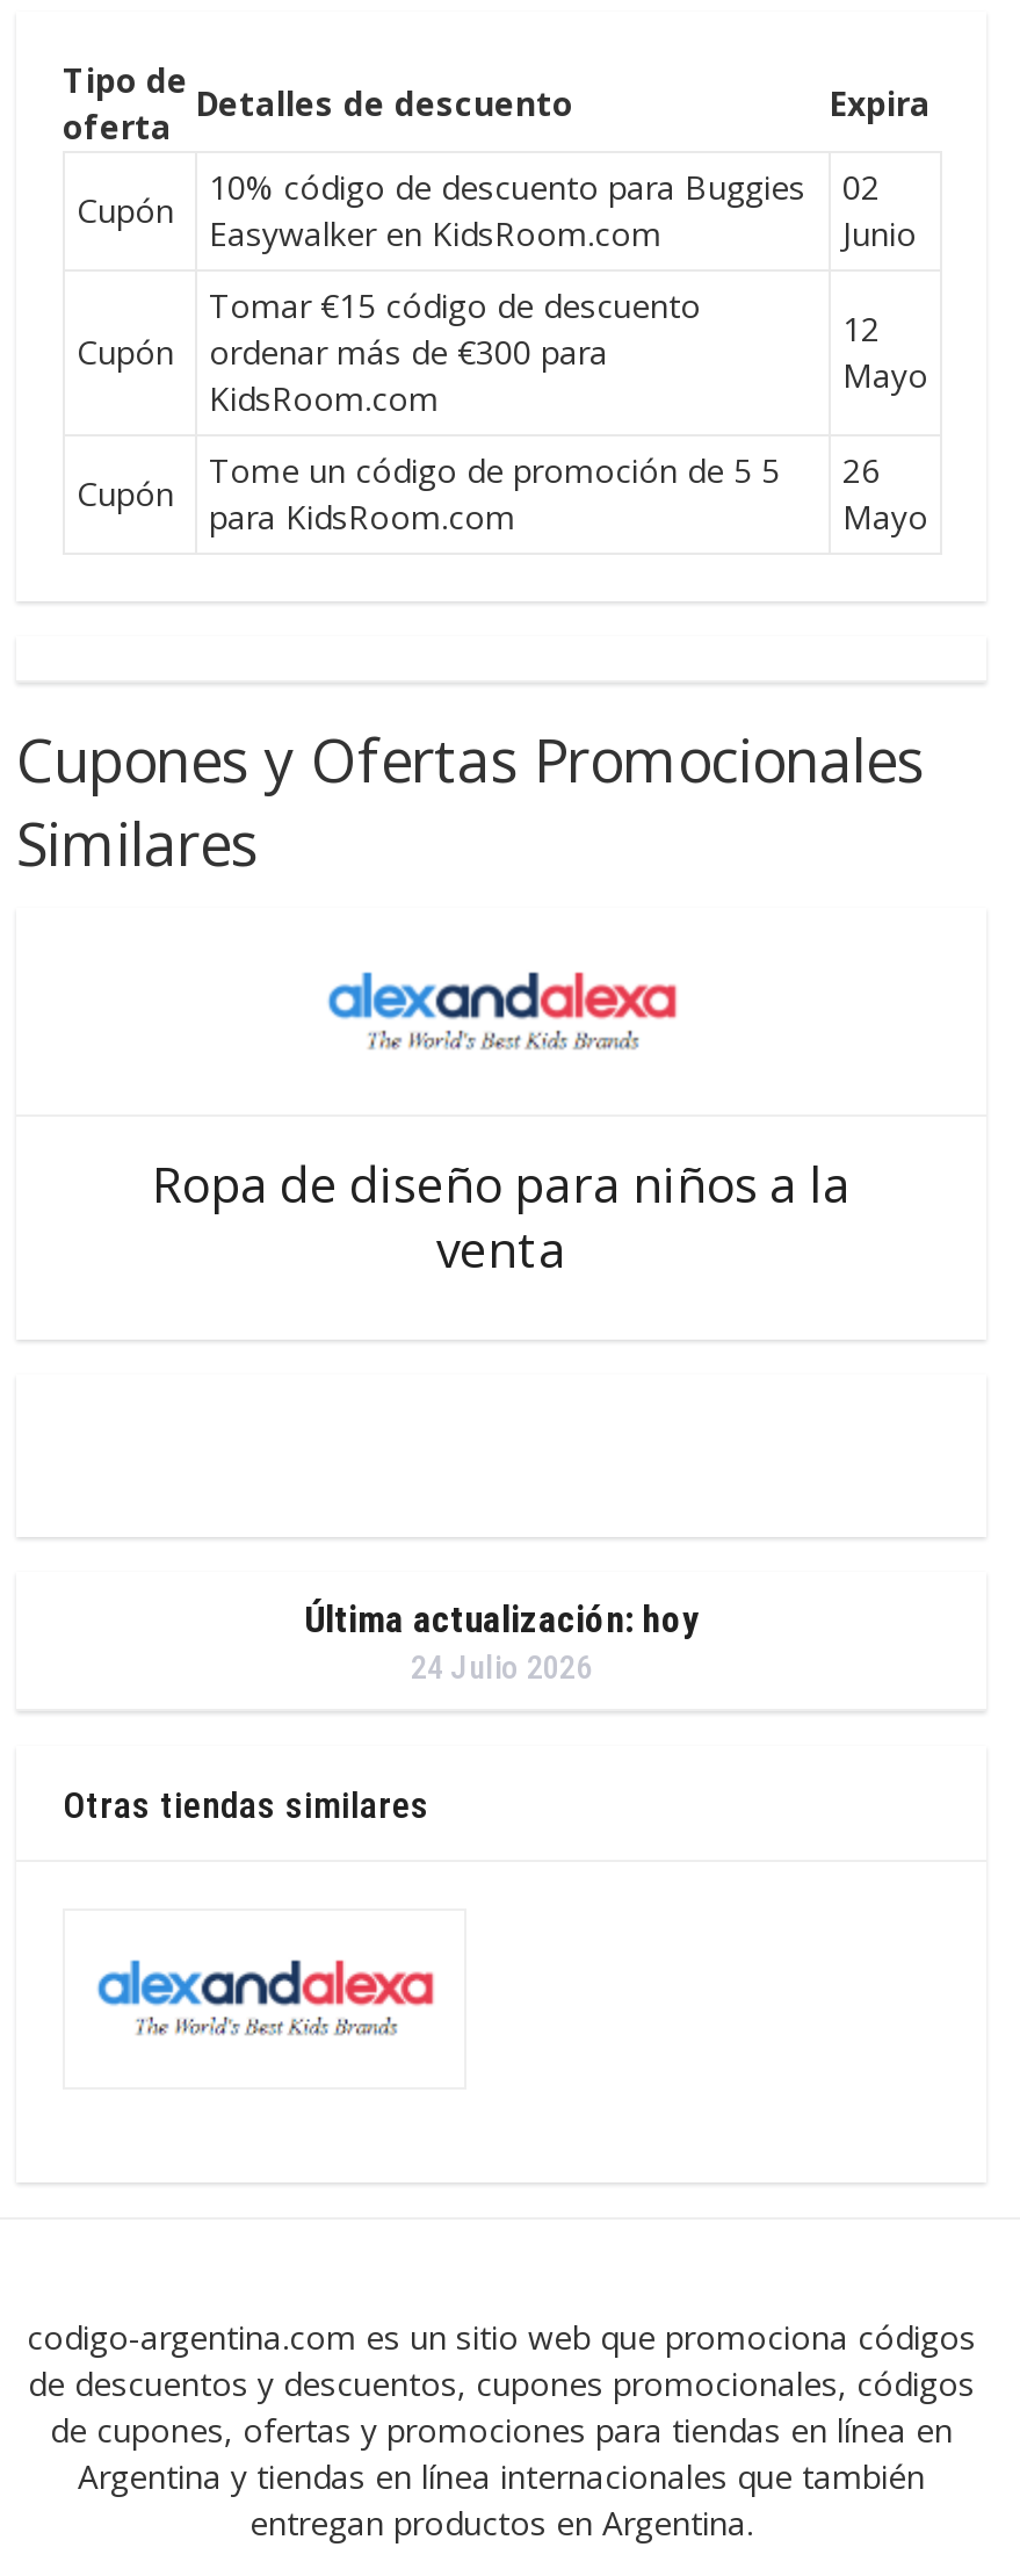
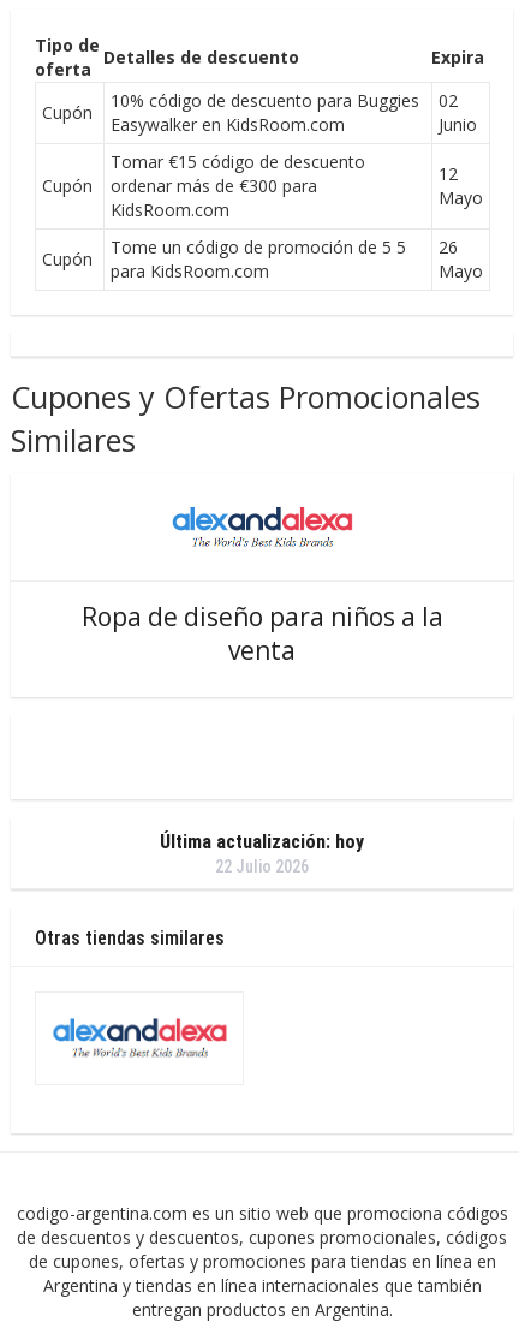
[411,1648,592,1686] 24 Julio 2026 -> [215,857,309,876] 22 Julio 2026

